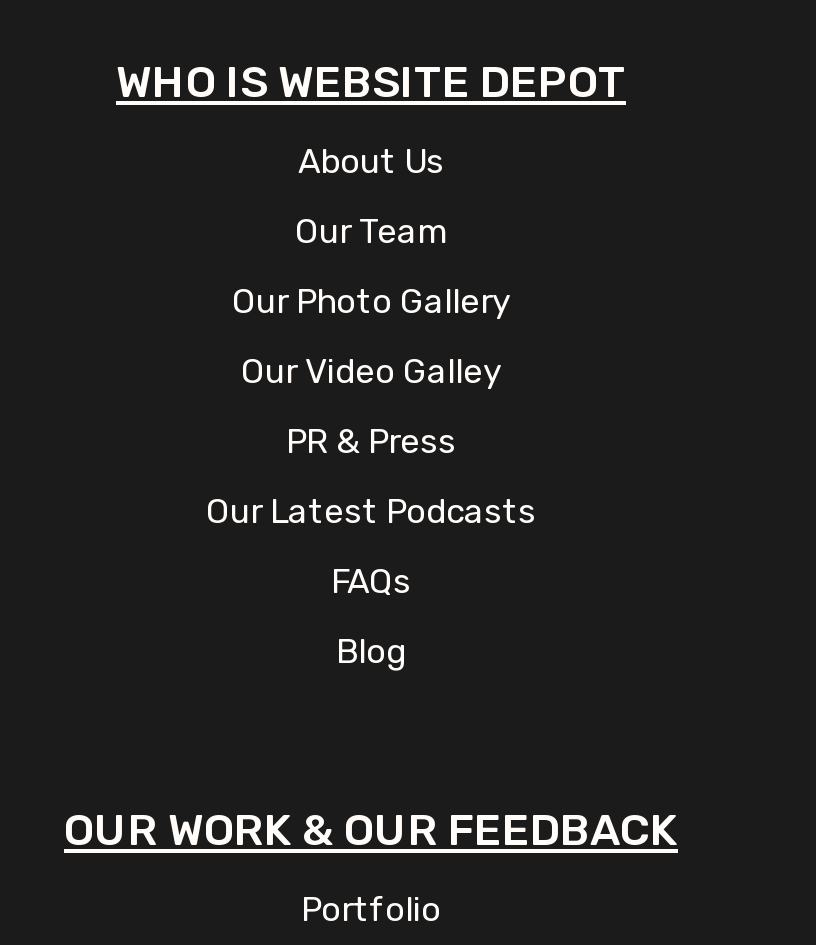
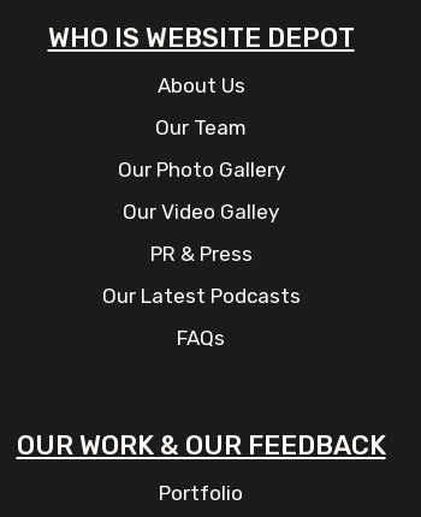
[336,631,406,671] Blog -> none

